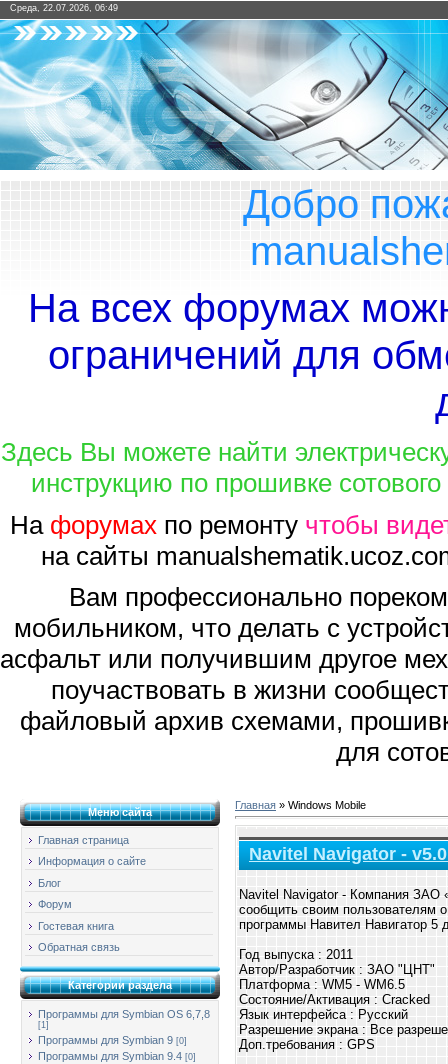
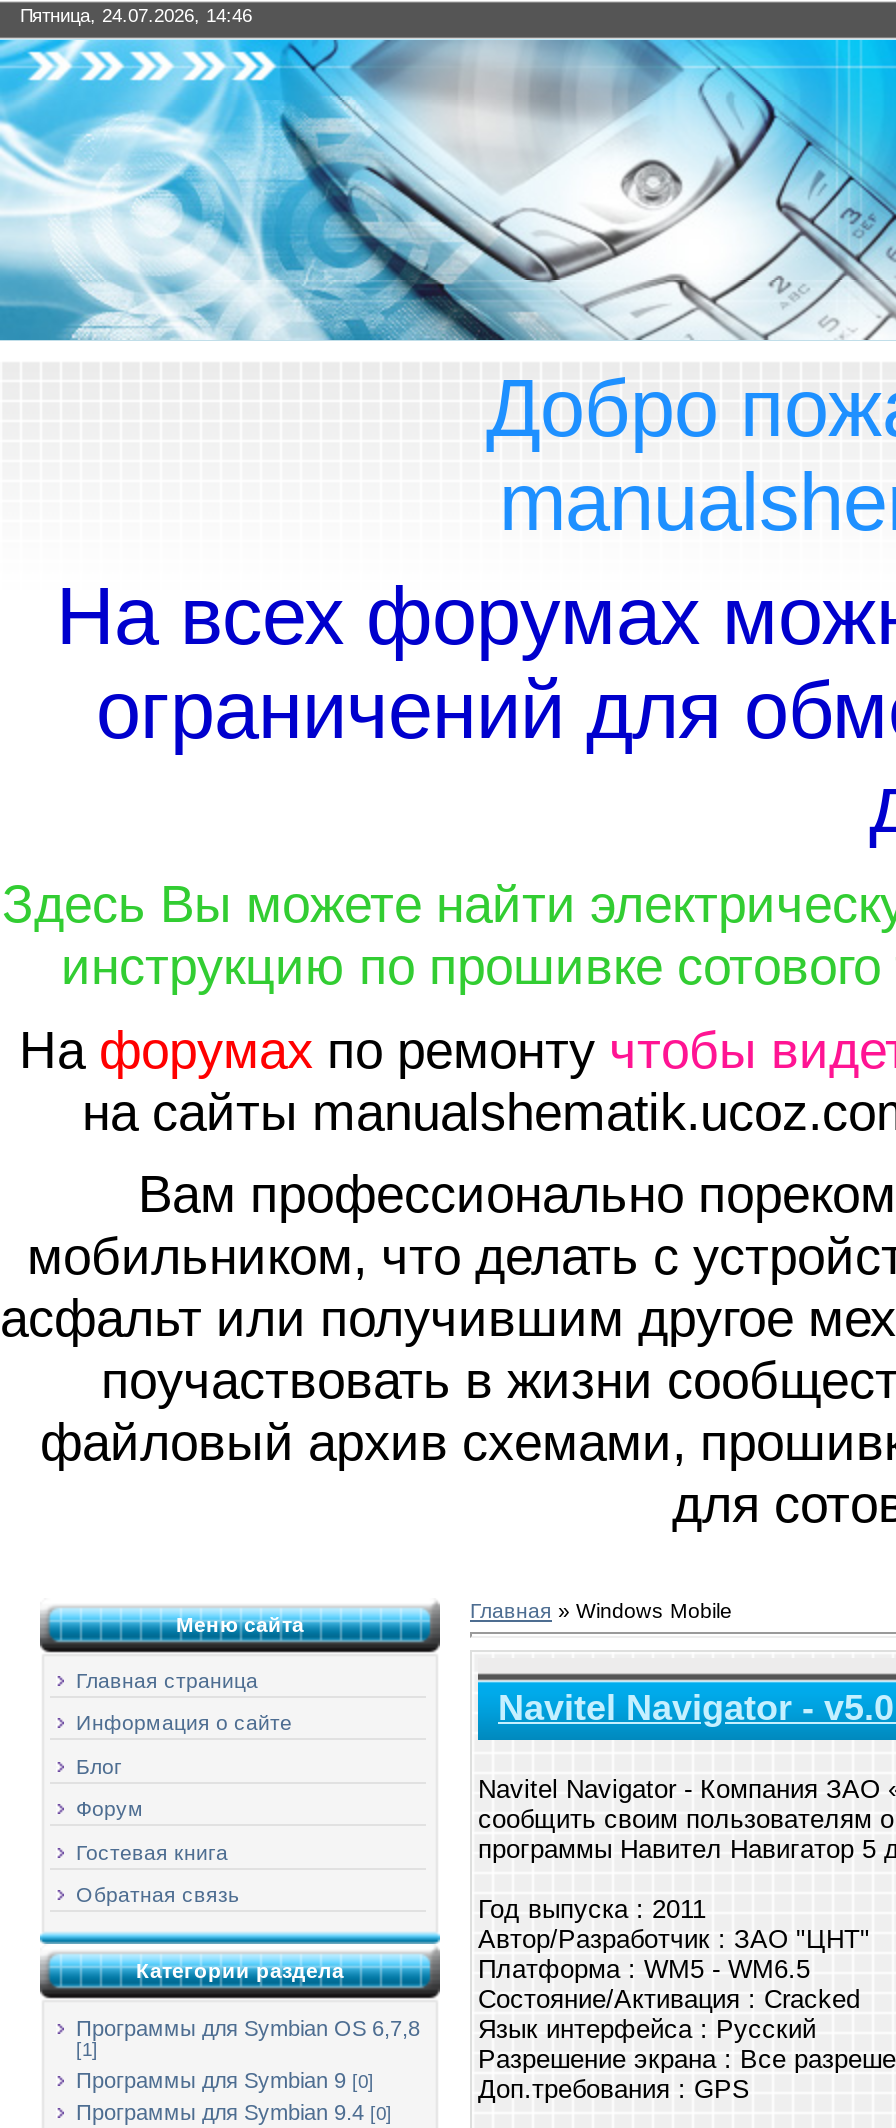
[10,3,118,13] Среда, 22.07.2026, 06:49 -> [20,6,252,26] Пятница, 24.07.2026, 14:46

